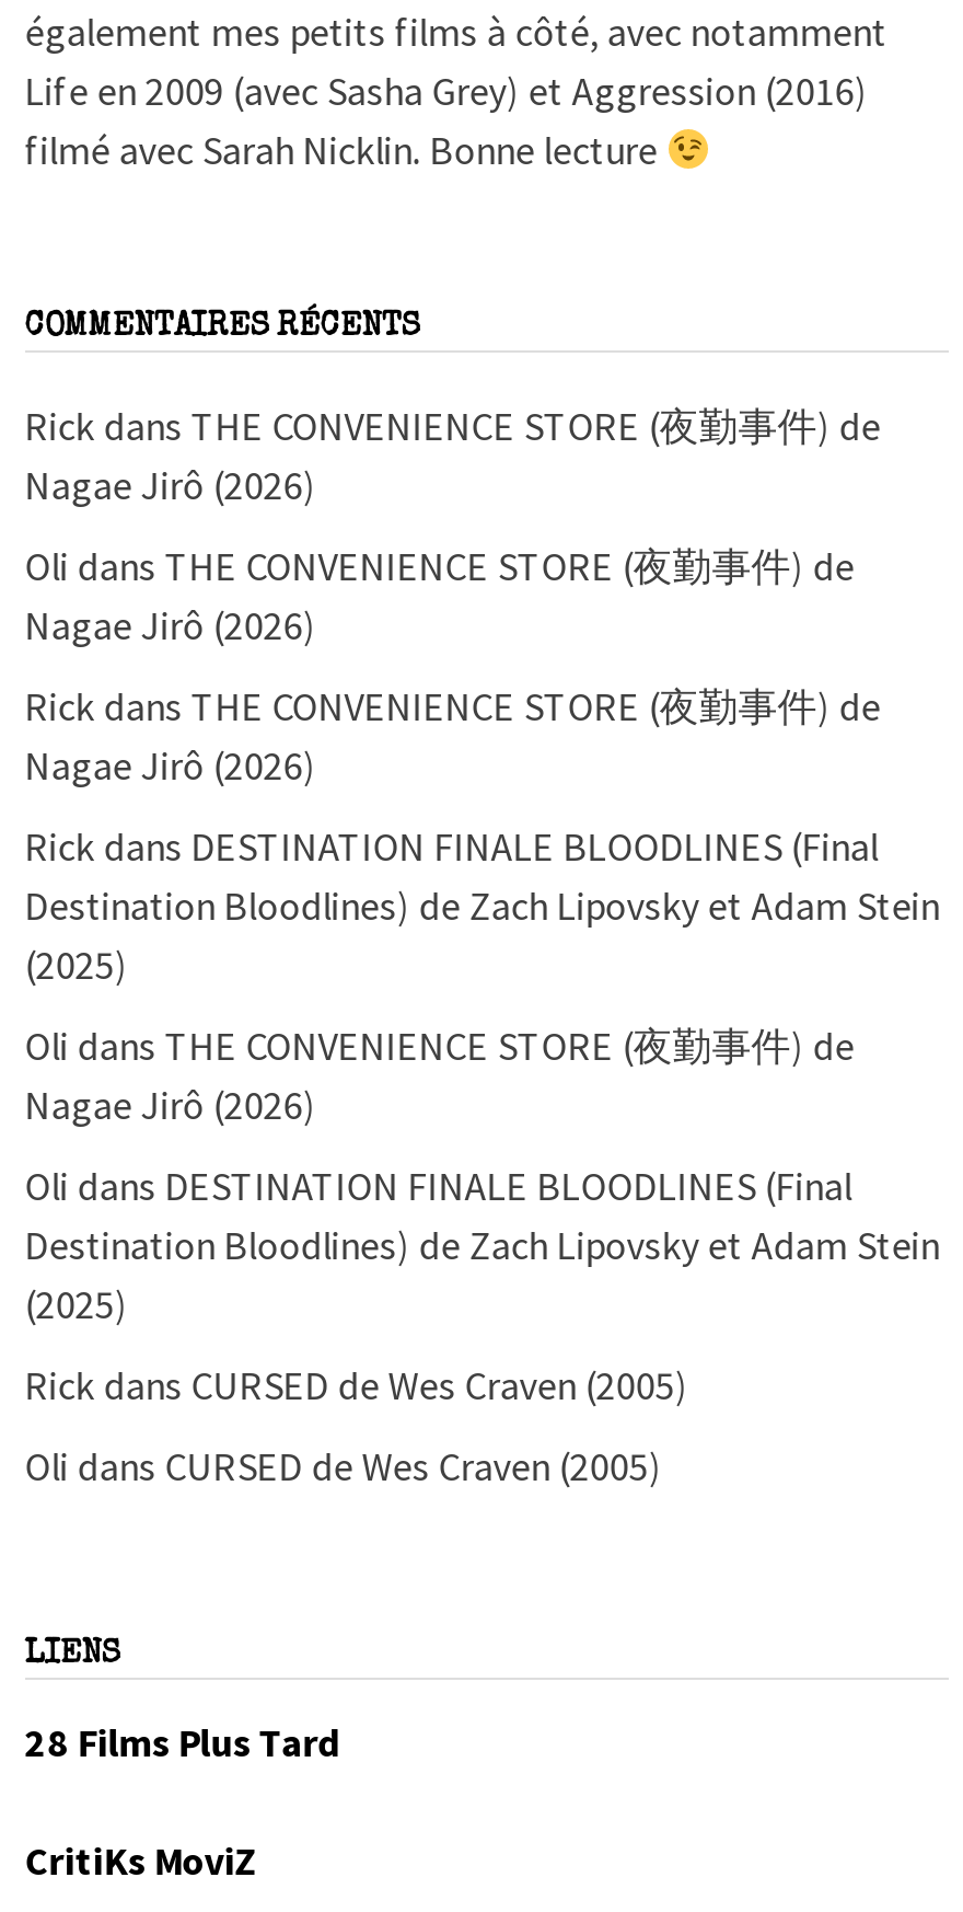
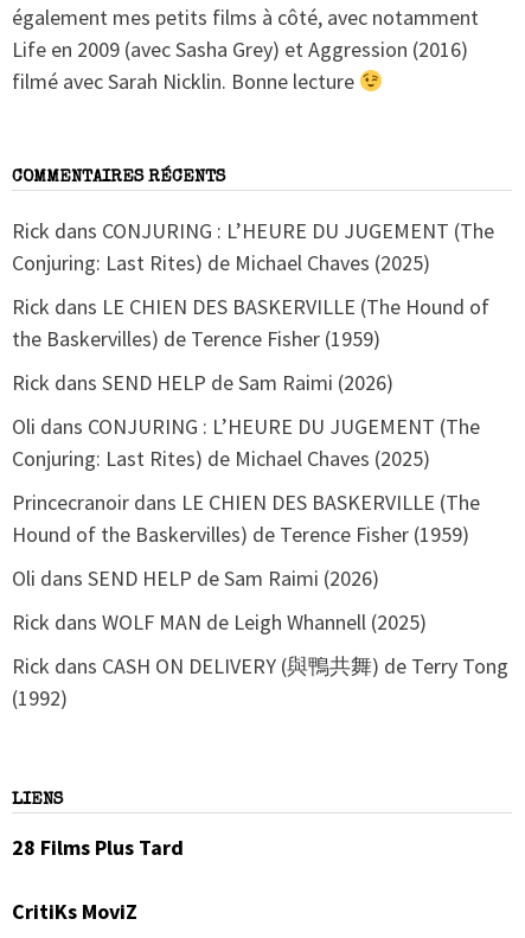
[25,400,880,510] Rick dans THE CONVENIENCE STORE (夜勤事件) de | Nagae Jirô (2026) -> [12,217,494,276] Rick dans CONJURING : L’HEURE DU JUGEMENT (The | Conjuring: Last Rites) de Michael Chaves (2025)
[25,540,854,650] Oli dans THE CONVENIENCE STORE (夜勤事件) de | Nagae Jirô (2026) -> [12,293,489,352] Rick dans LE CHIEN DES BASKERVILLE (The Hound of | the Baskervilles) de Terence Fisher (1959)
[25,680,880,790] Rick dans THE CONVENIENCE STORE (夜勤事件) de | Nagae Jirô (2026) -> [12,368,393,396] Rick dans SEND HELP de Sam Raimi (2026)
[25,821,940,989] Rick dans DESTINATION FINALE BLOODLINES (Final | Destination Bloodlines) de Zach Lipovsky et Adam Stein | (2025) -> [12,412,480,472] Oli dans CONJURING : L’HEURE DU JUGEMENT (The | Conjuring: Last Rites) de Michael Chaves (2025)
[25,1020,854,1129] Oli dans THE CONVENIENCE STORE (夜勤事件) de | Nagae Jirô (2026) -> [12,488,480,548] Princecranoir dans LE CHIEN DES BASKERVILLE (The | Hound of the Baskervilles) de Terence Fisher (1959)
[25,1160,940,1329] Oli dans DESTINATION FINALE BLOODLINES (Final | Destination Bloodlines) de Zach Lipovsky et Adam Stein | (2025) -> [12,564,379,591] Oli dans SEND HELP de Sam Raimi (2026)
[25,1359,688,1410] Rick dans CURSED de Wes Craven (2005) -> [12,608,426,635] Rick dans WOLF MAN de Leigh Whannell (2025)
[25,1440,662,1491] Oli dans CURSED de Wes Craven (2005) -> [12,652,508,711] Rick dans CASH ON DELIVERY (與鴨共舞) de Terry Tong | (1992)

